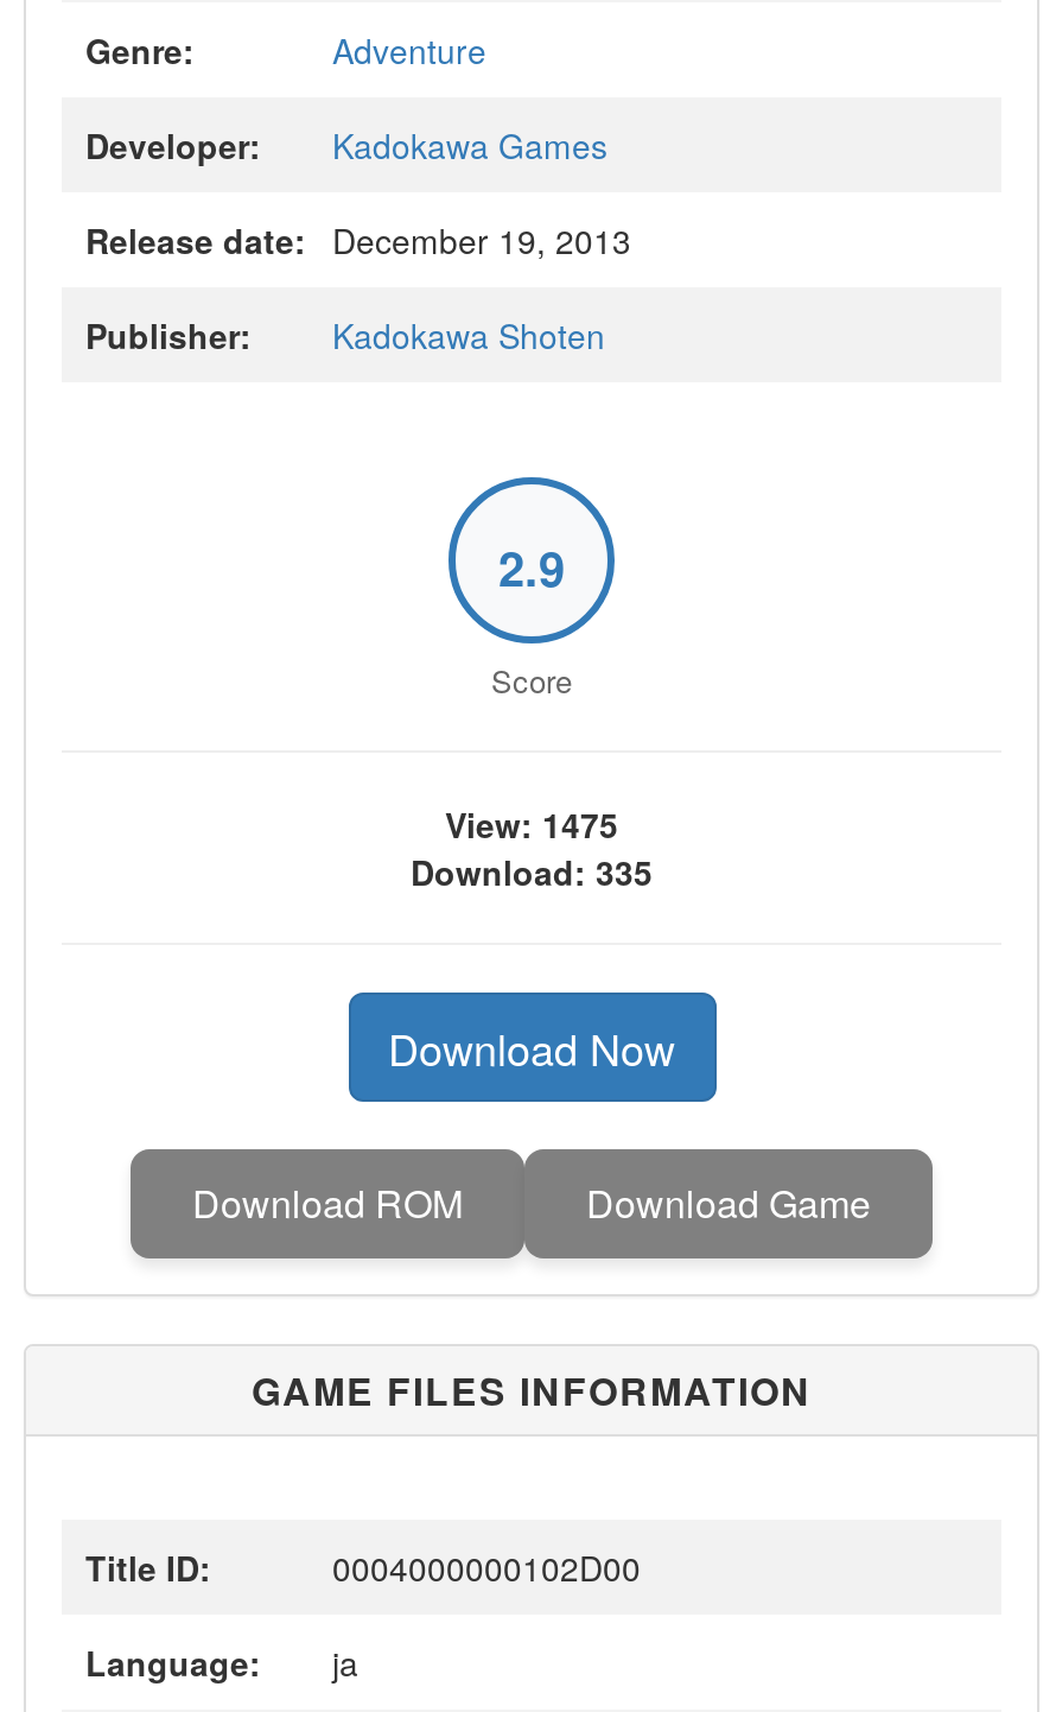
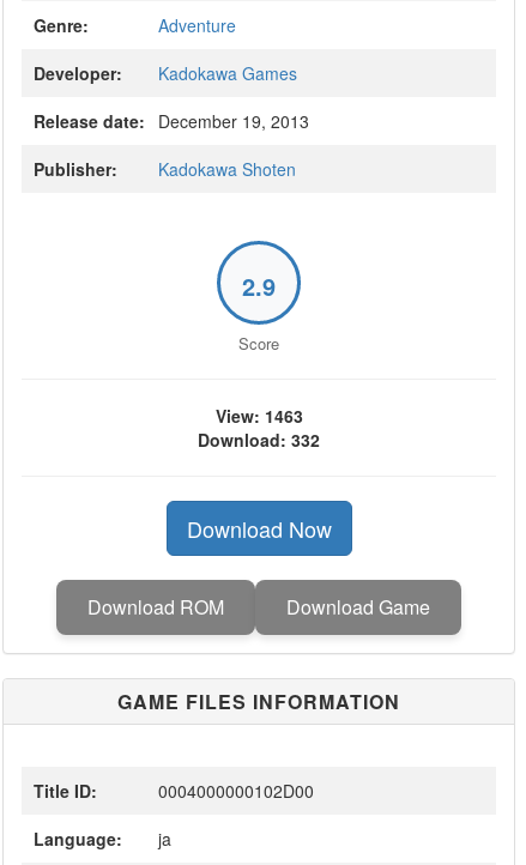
[445,800,618,848] View: 1475 -> [215,404,303,428] View: 1463
[411,848,653,895] Download: 335 -> [198,428,320,452] Download: 332

